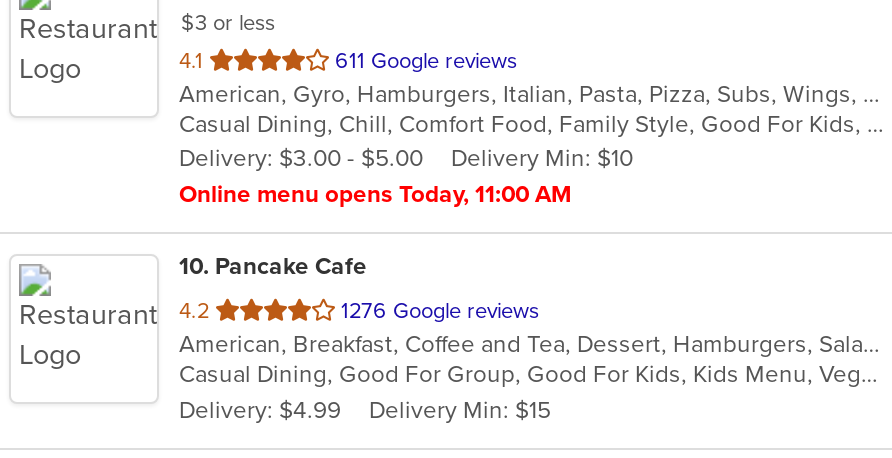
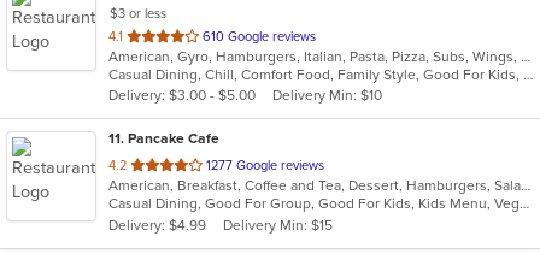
[335,48,517,74] 611 Google reviews -> [202,29,316,44] 610 Google reviews
[179,181,571,281] Online menu opens Today, 11:00 AM | 10. Pancake Cafe -> [108,130,219,147] 11. Pancake Cafe
[341,299,539,325] 1276 Google reviews -> [206,158,324,174] 1277 Google reviews

